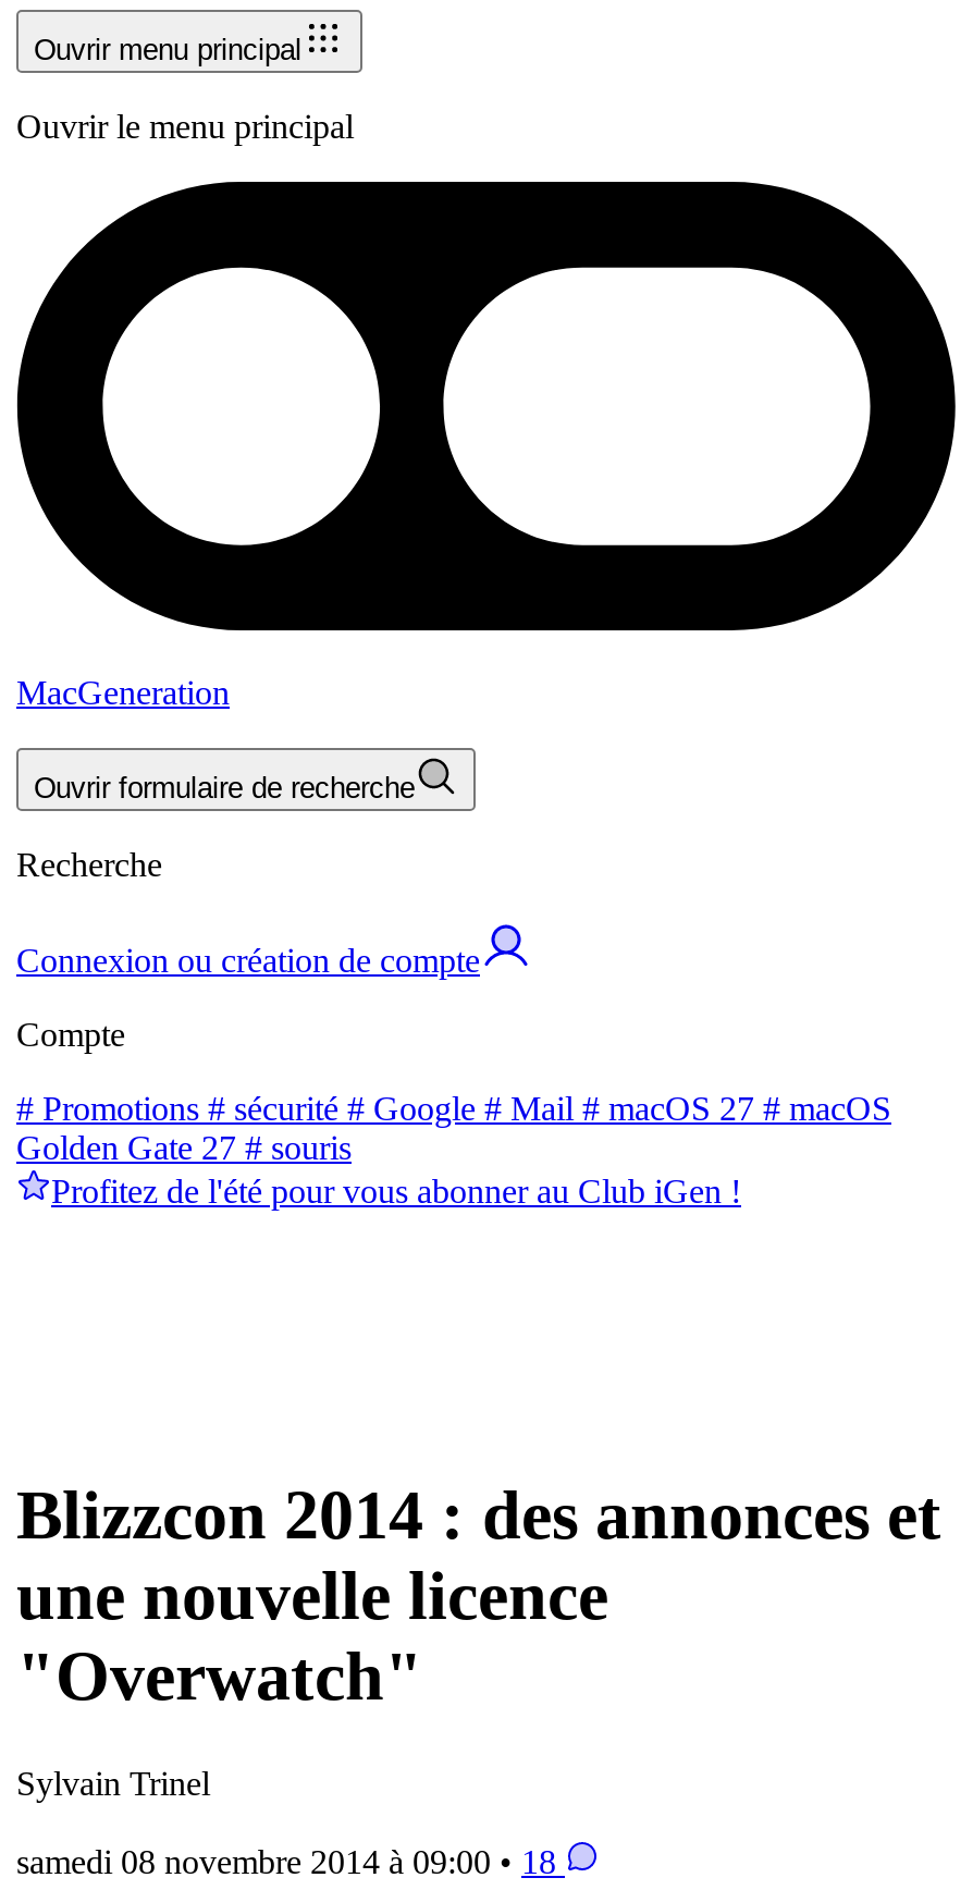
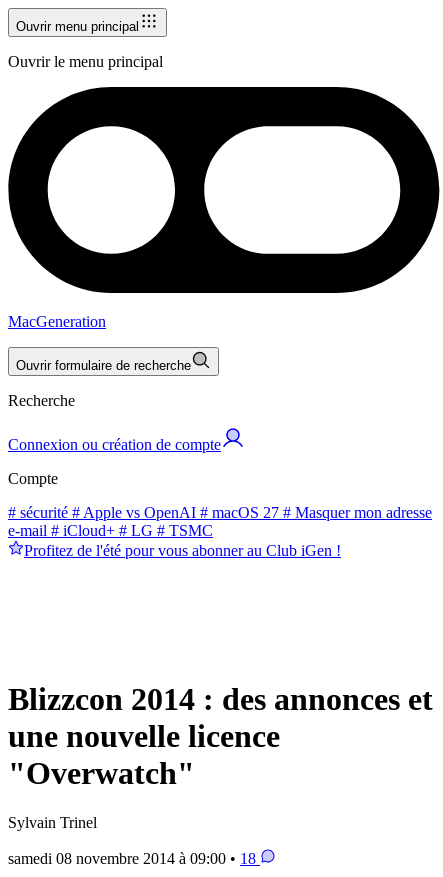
[16,1089,891,1165] # Promotions # sécurité # Google # Mail # macOS 27 # macOS | Golden Gate 27 # souris -> [8,504,432,539] # sécurité # Apple vs OpenAI # macOS 27 # Masquer mon adresse | e-mail # iCloud+ # LG # TSMC

